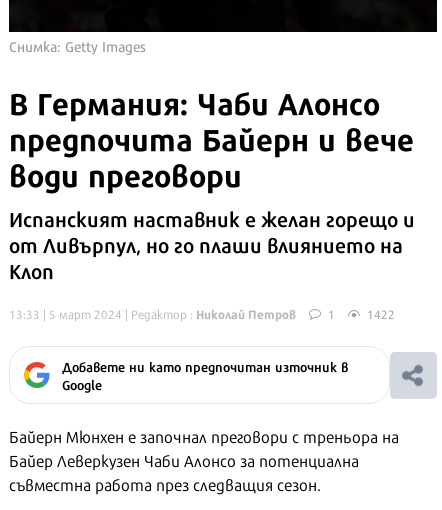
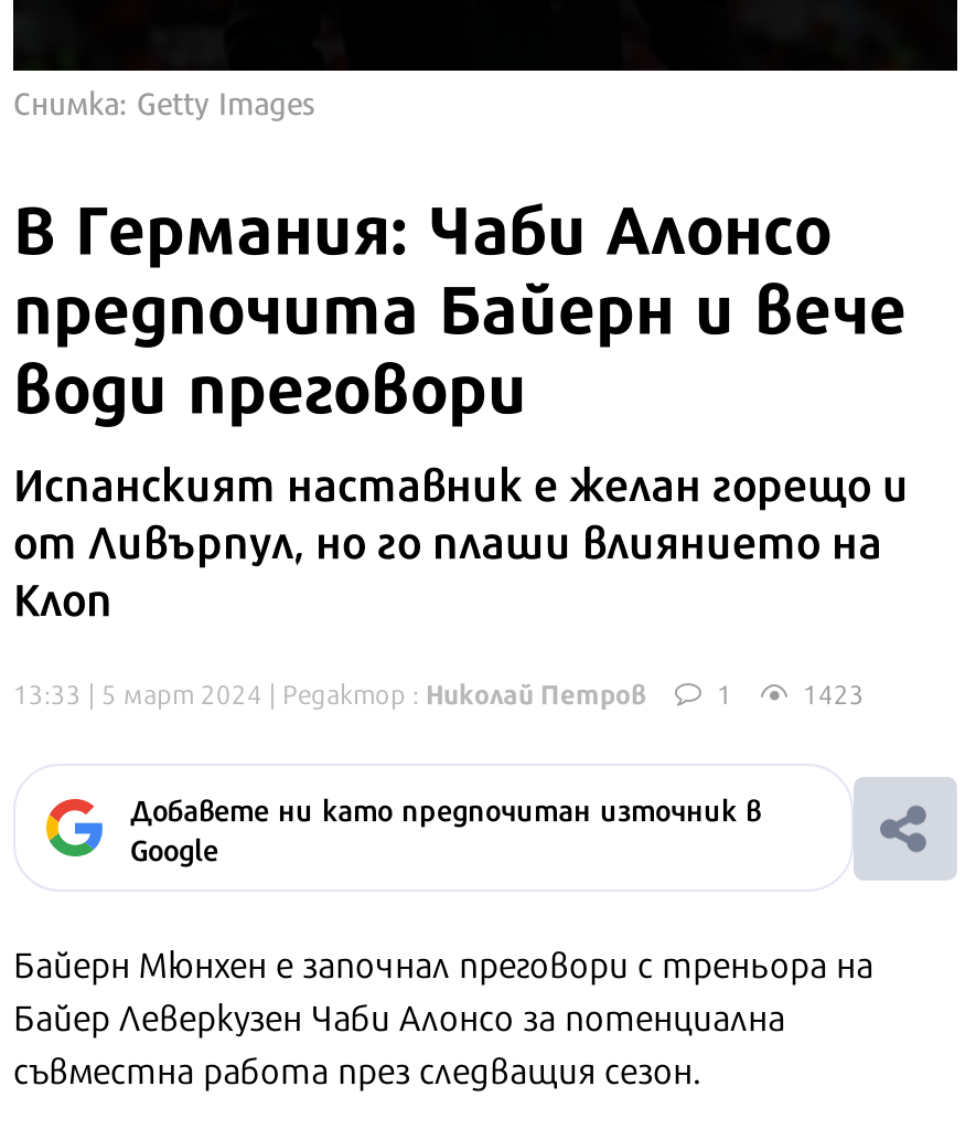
[367,305,395,323] 1422 -> [803,673,865,713] 1423

